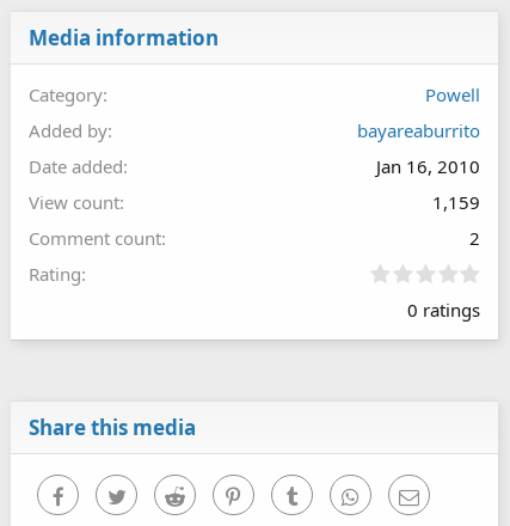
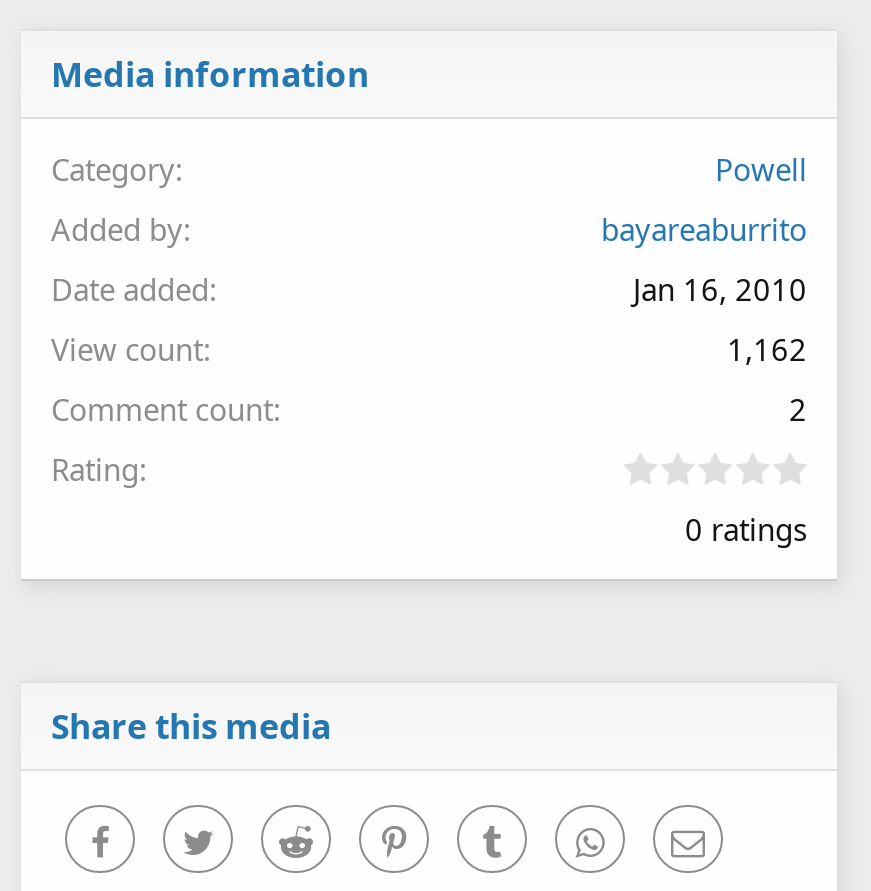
[432,190,480,214] 1,159 -> [727,328,807,368] 1,162

